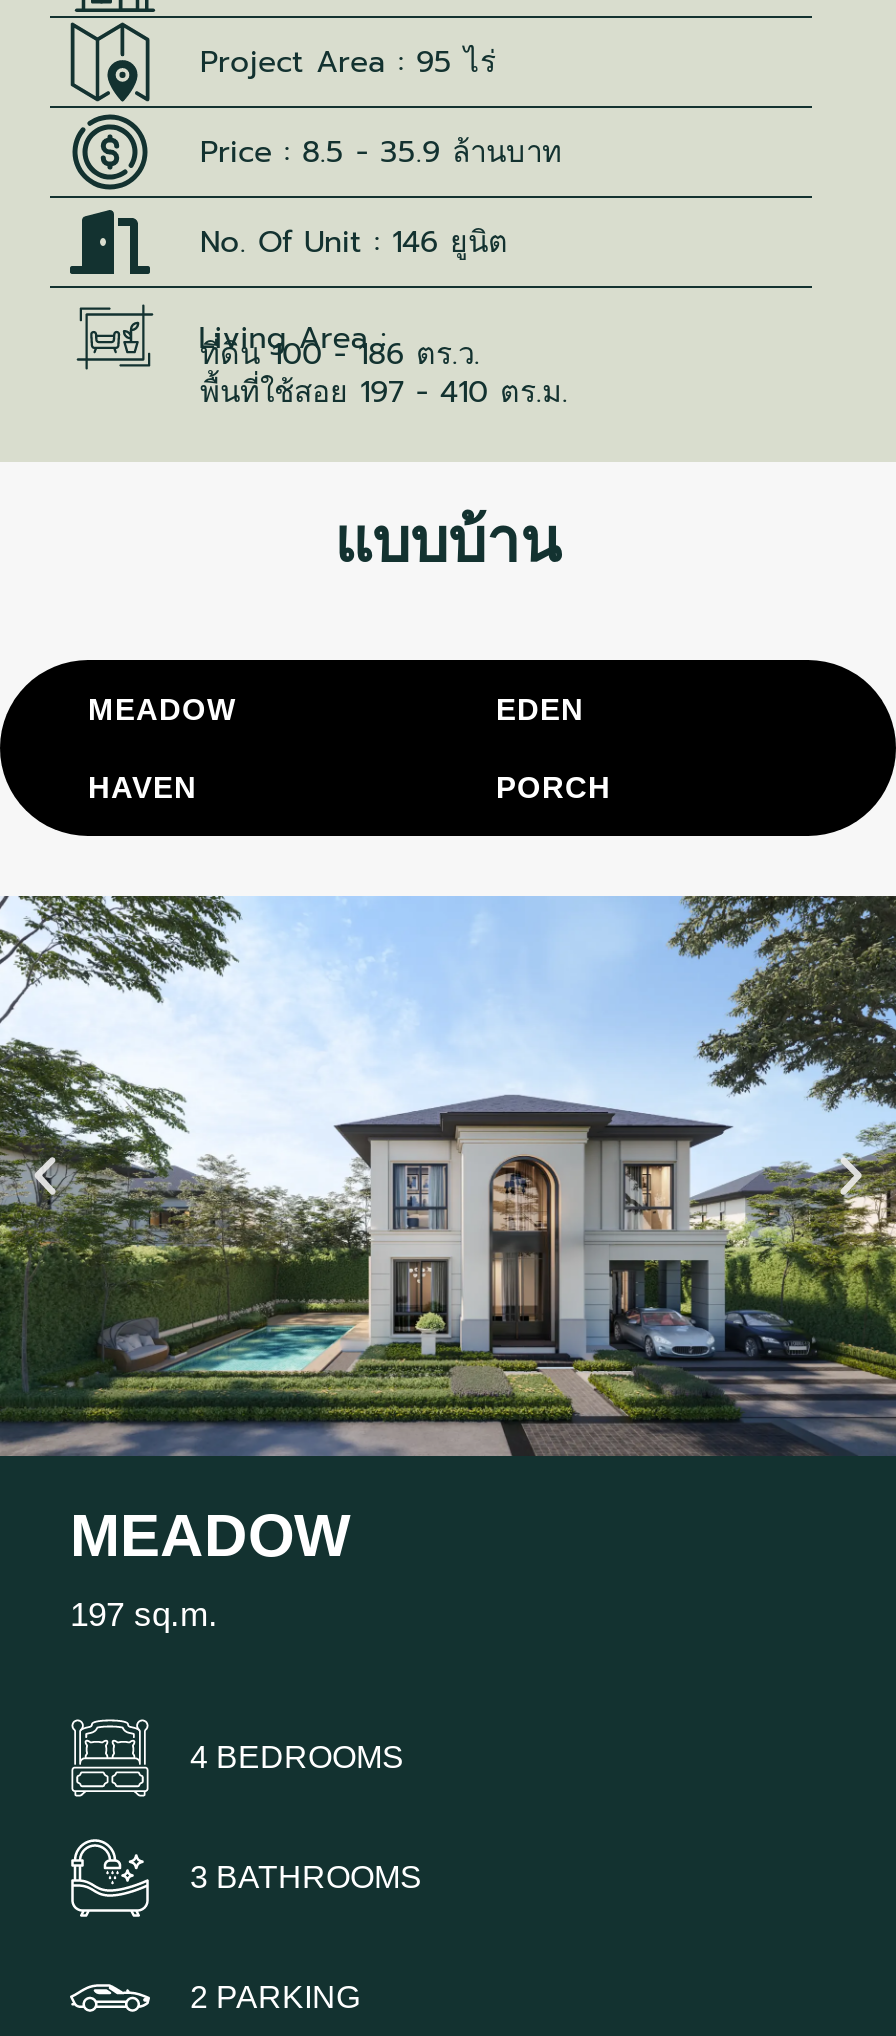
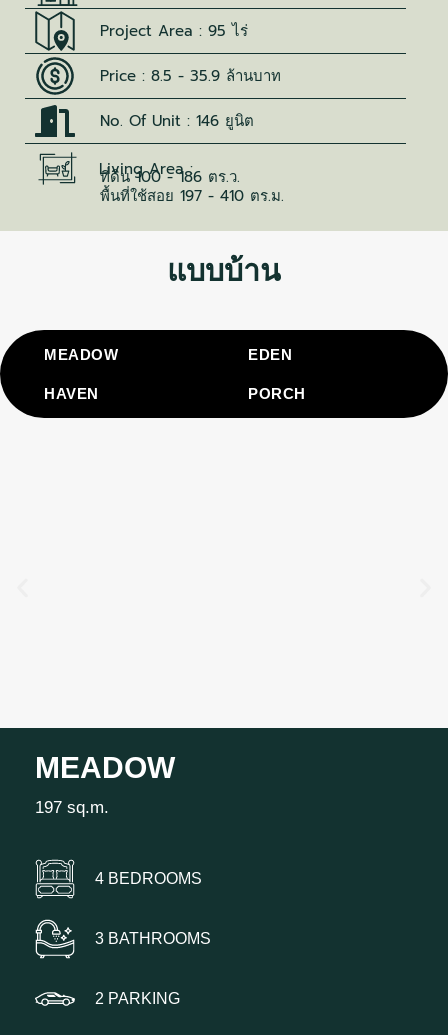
[6,894,890,1456] [image] -> none

